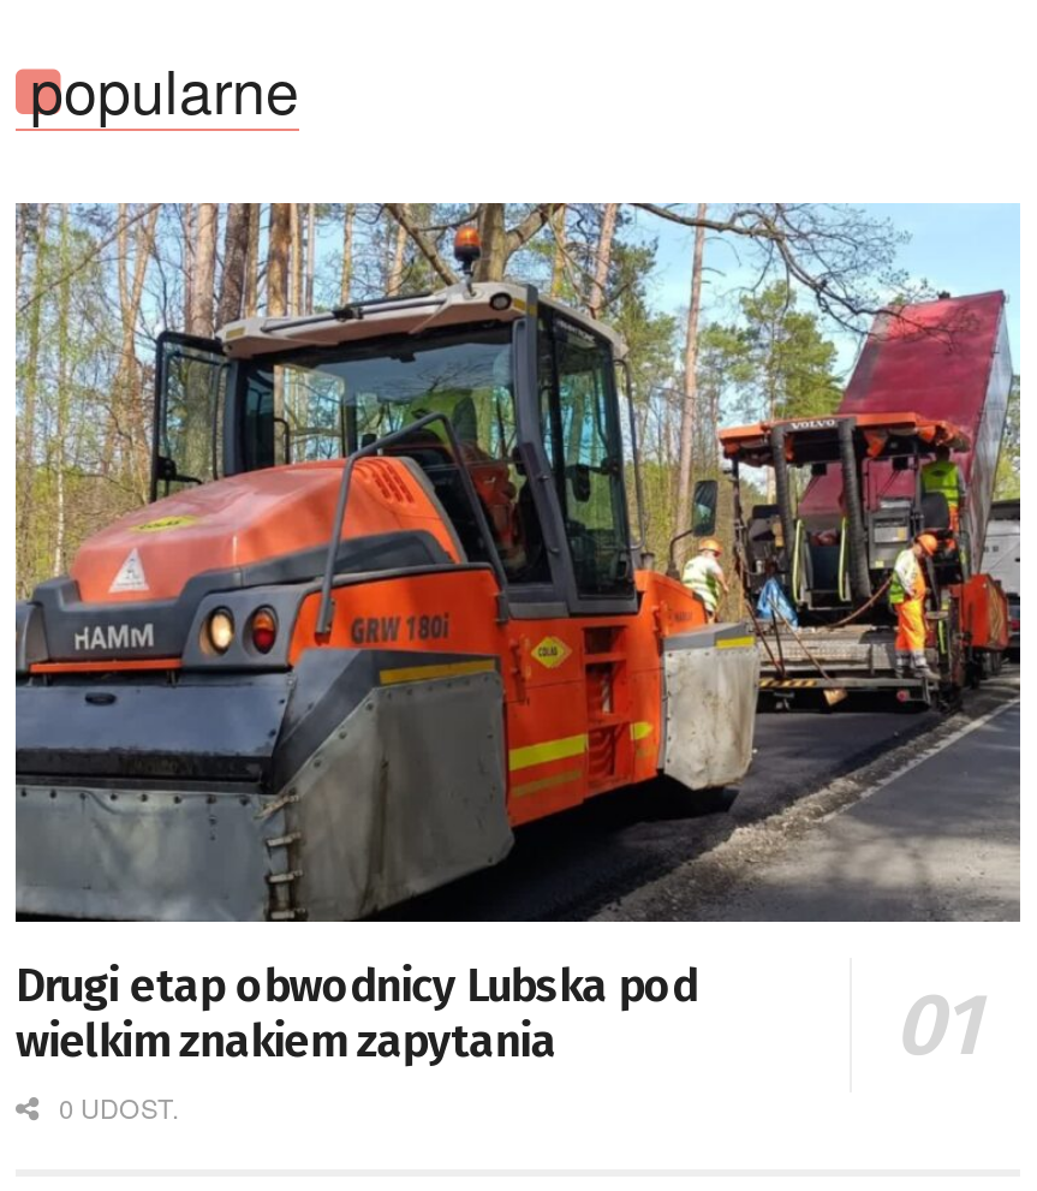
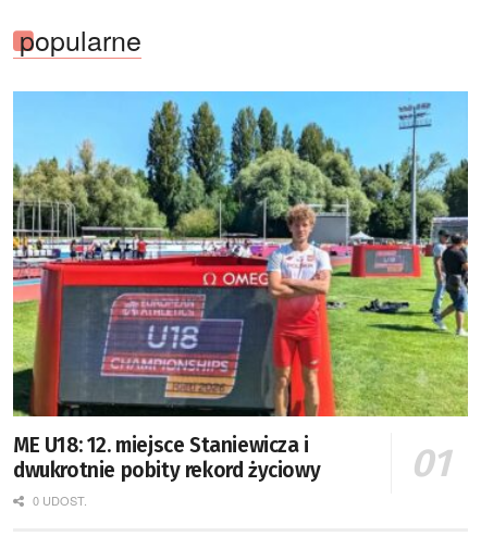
[13,201,1023,1067] [image] | Drugi etap obwodnicy Lubska pod | wielkim znakiem zapytania -> [12,90,469,482] [image] | ME U18: 12. miejsce Staniewicza i | dwukrotnie pobity rekord życiowy

